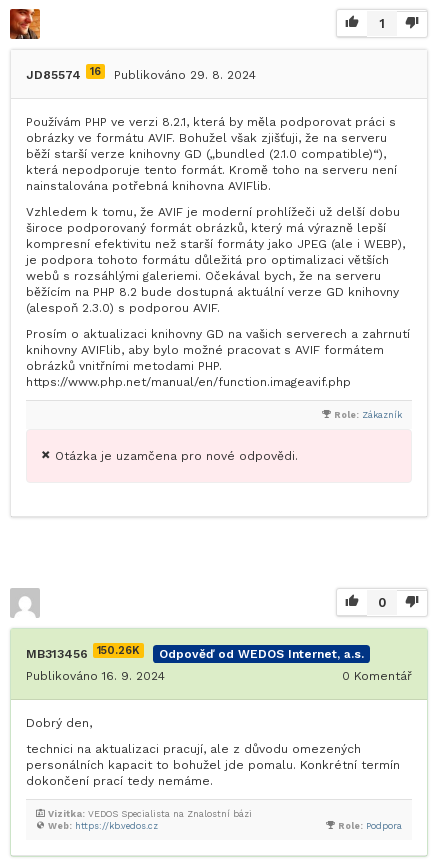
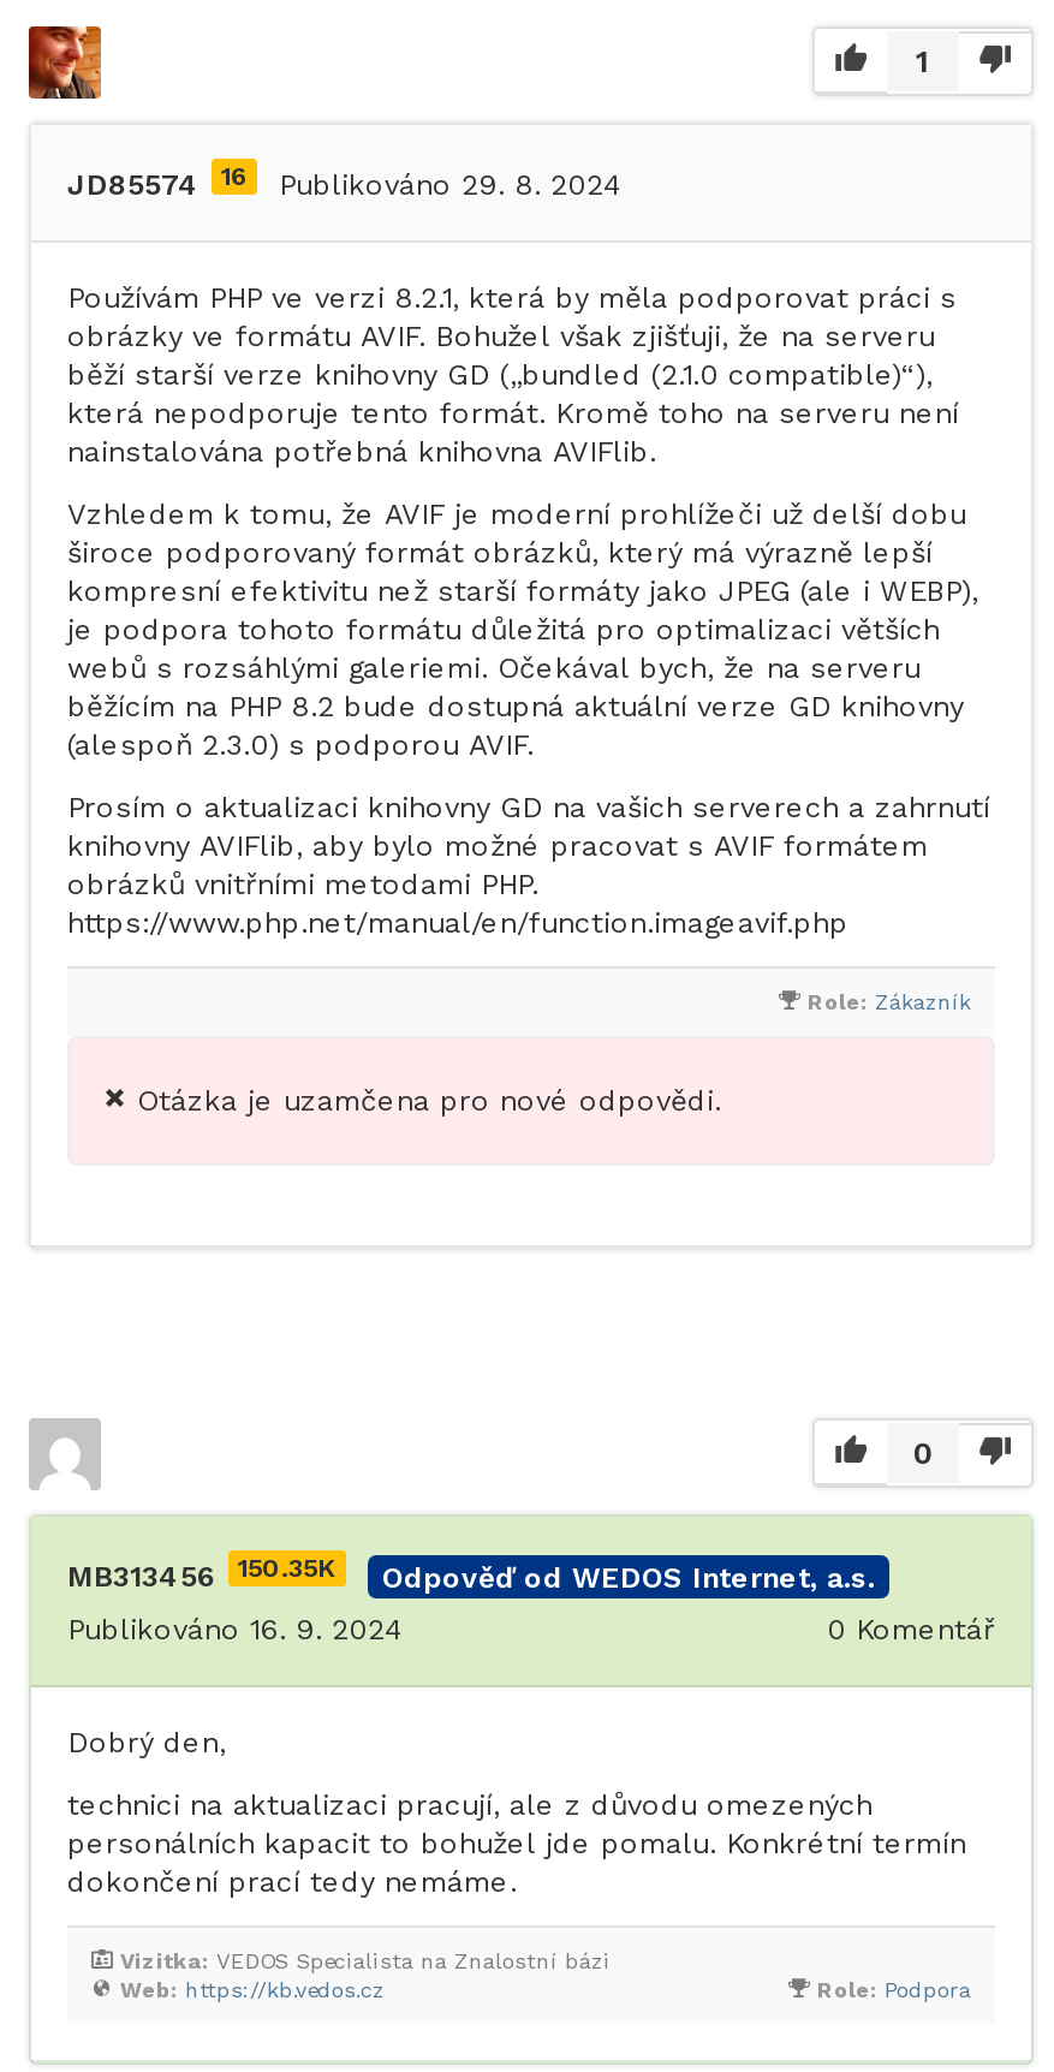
[26,644,364,661] MB313456 150.26K Odpověď od WEDOS Internet, a.s. -> [67,1553,875,1594] MB313456 150.35K Odpověď od WEDOS Internet, a.s.

